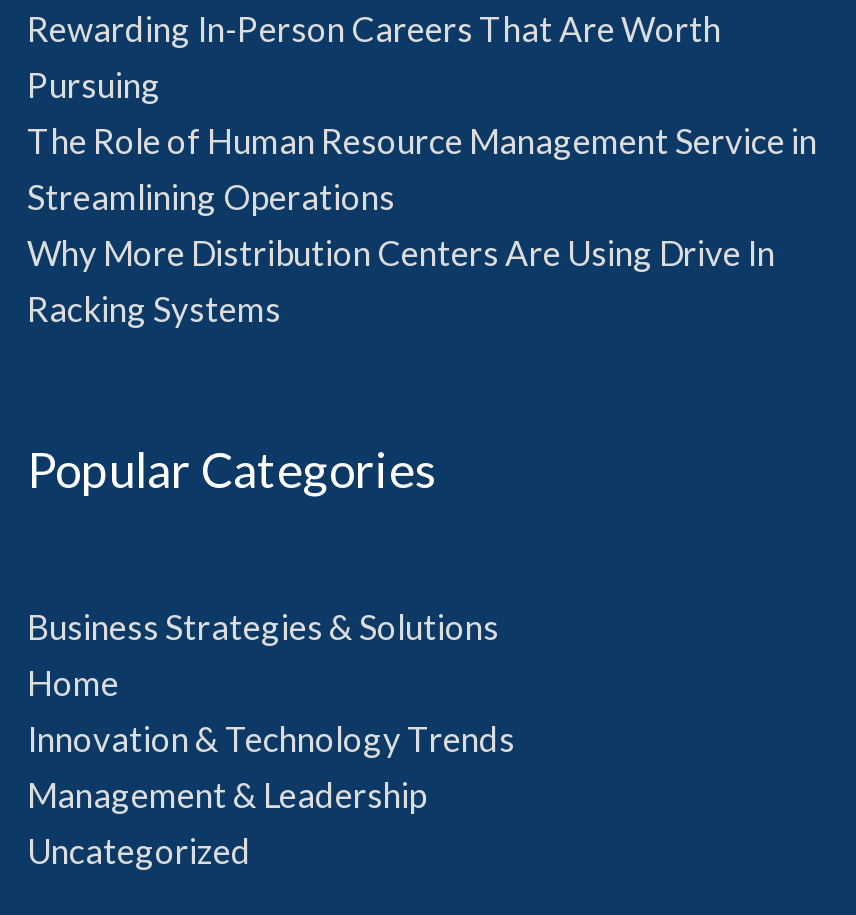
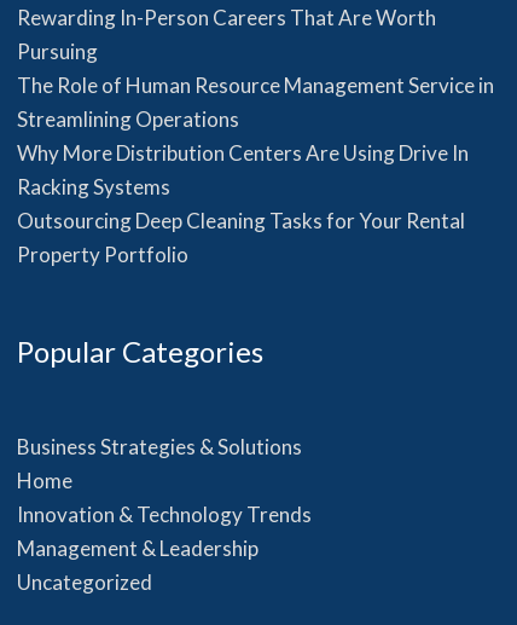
none -> [17,208,465,267] Outsourcing Deep Cleaning Tasks for Your Rental | Property Portfolio

